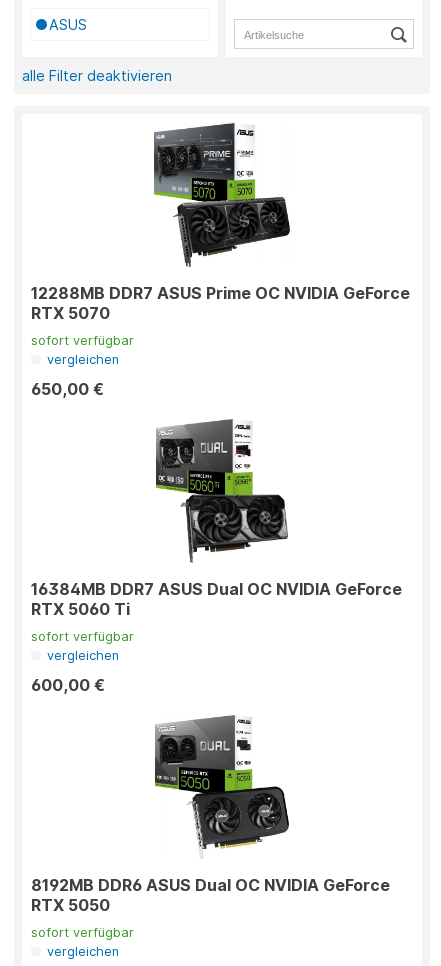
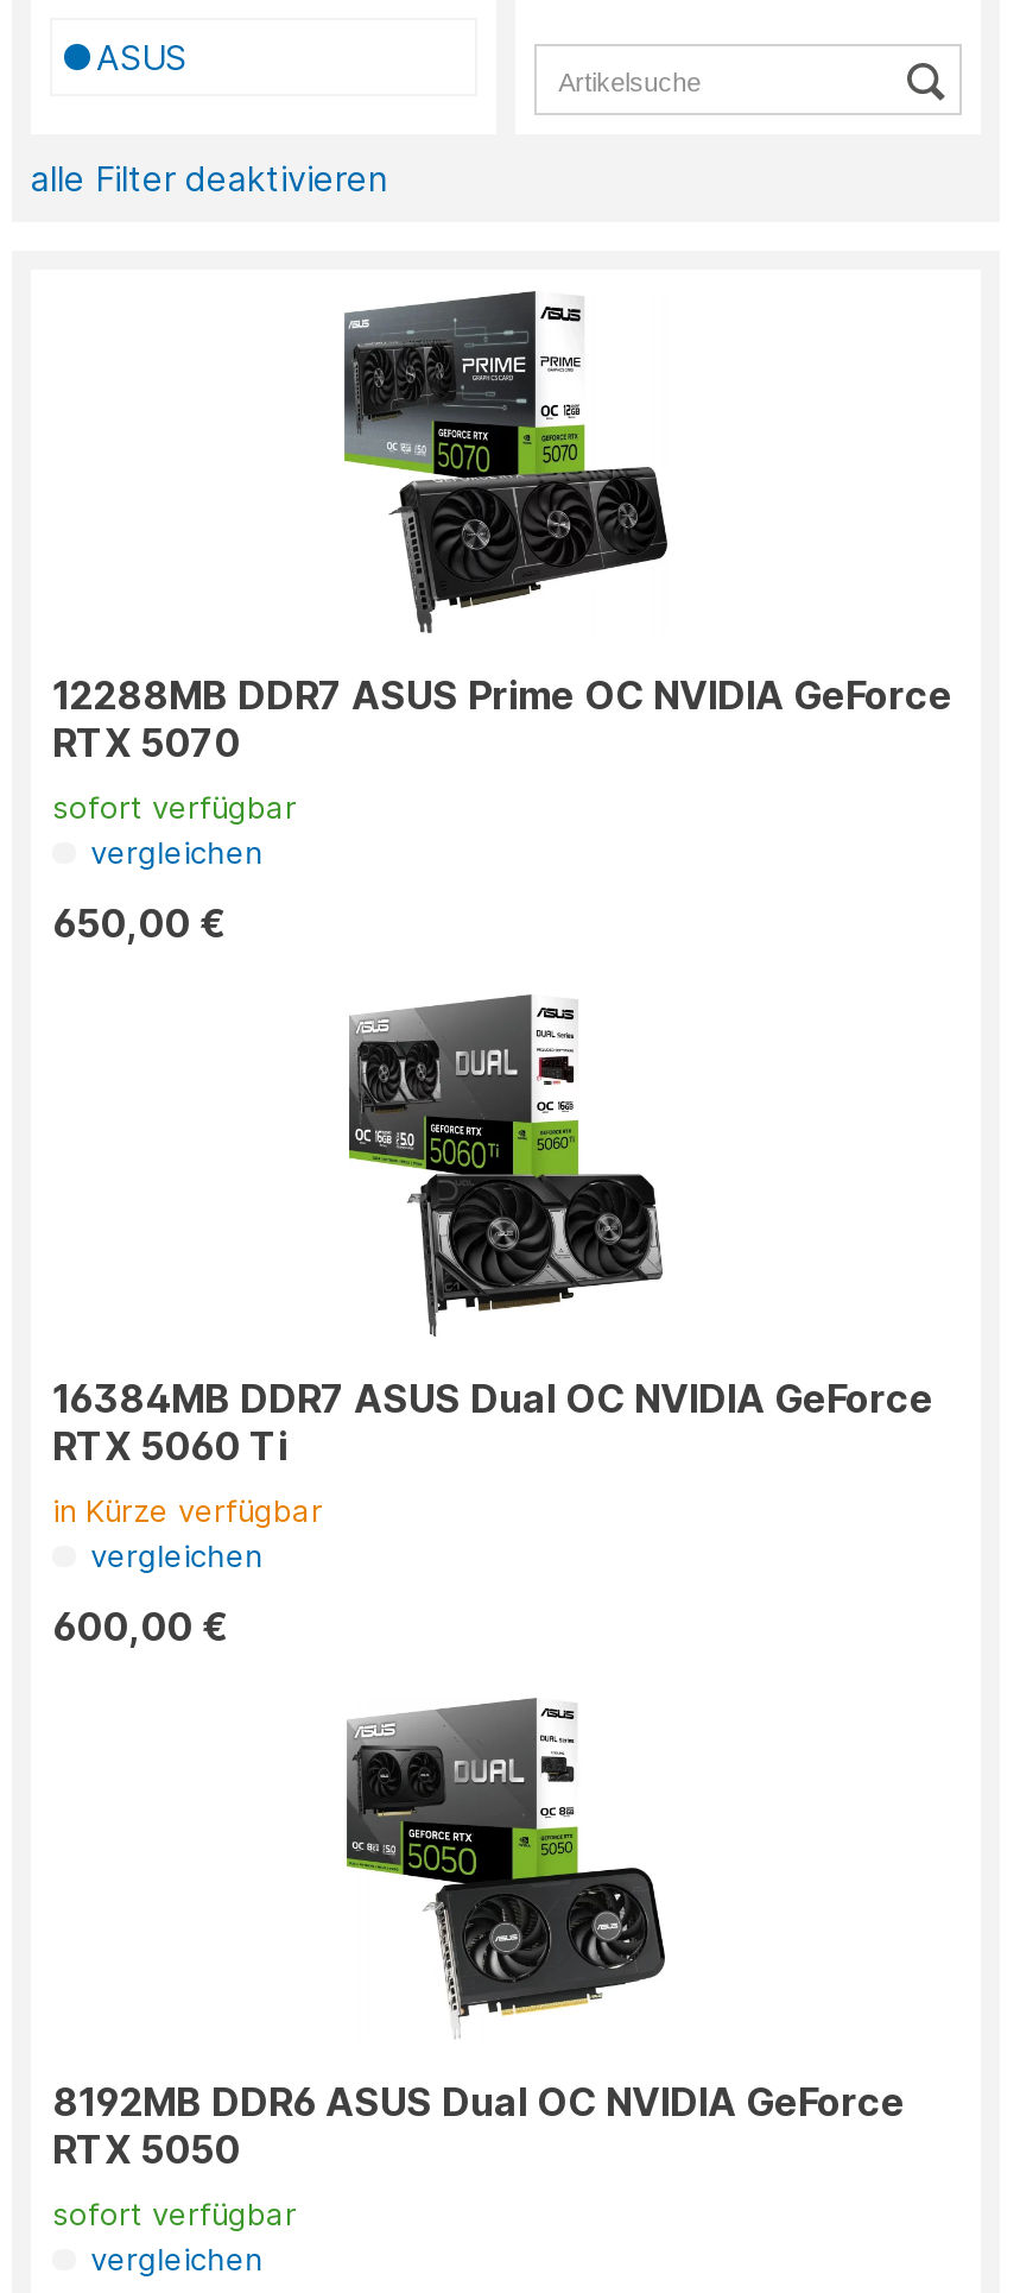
[31,629,134,644] sofort verfügbar -> [52,1494,323,1530] in Kürze verfügbar

